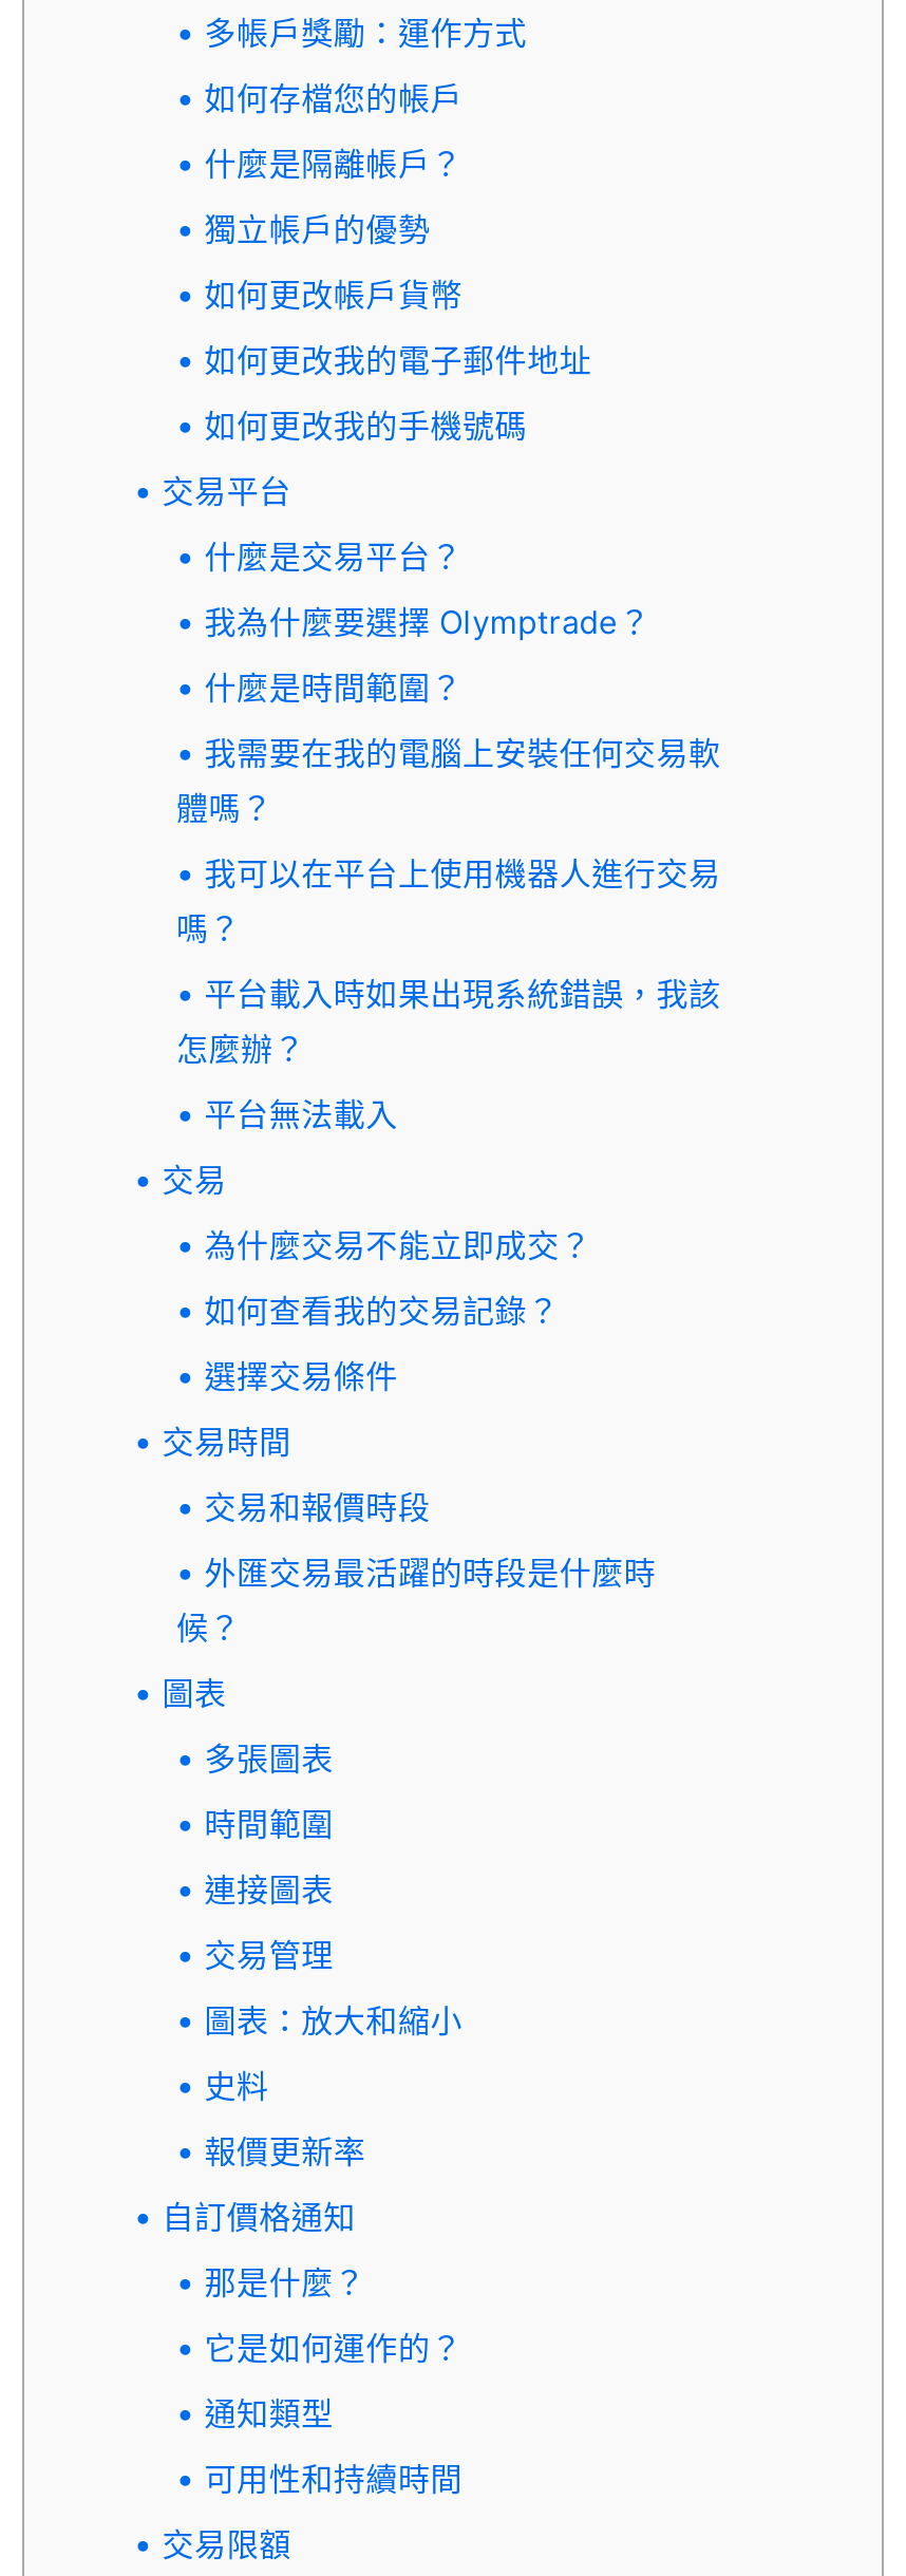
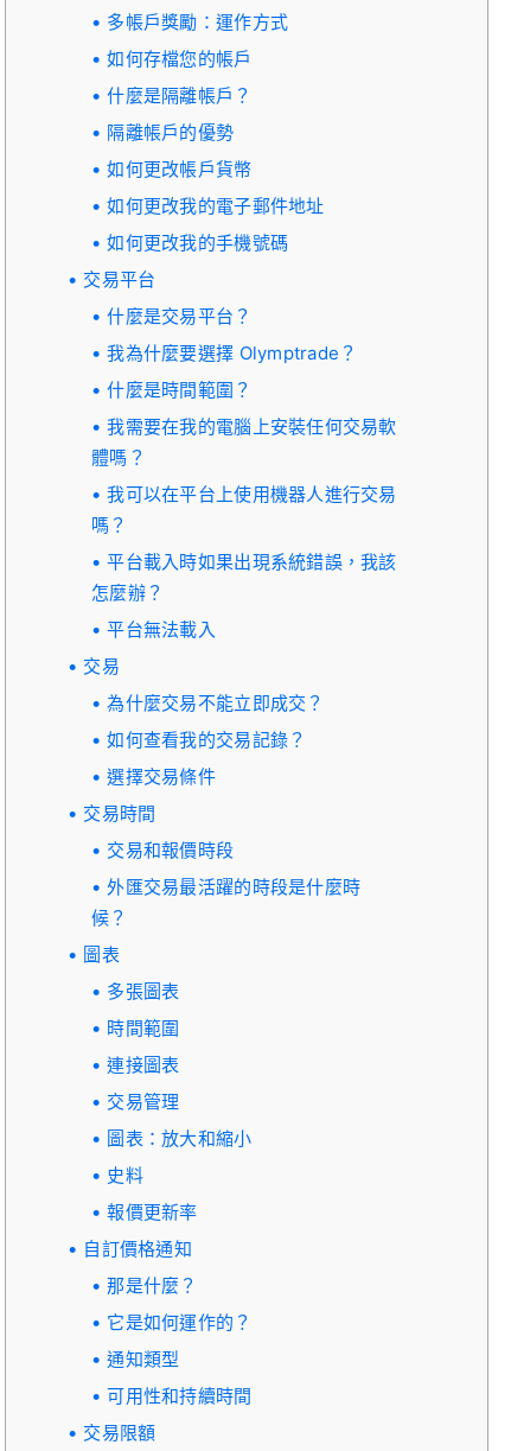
[204,208,430,248] 獨立帳戶的優勢 -> [107,121,234,143] 隔離帳戶的優勢

